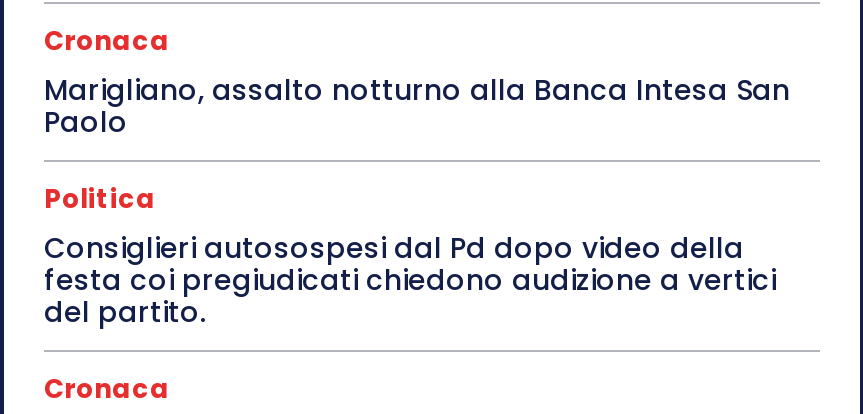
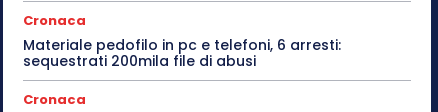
[44,70,790,332] Marigliano, assalto notturno alla Banca Intesa San | Paolo | Politica | Consiglieri autosospesi dal Pd dopo video della | festa coi pregiudicati chiedono audizione a vertici | del partito. -> [23,35,341,71] Materiale pedofilo in pc e telefoni, 6 arresti: | sequestrati 200mila file di abusi

